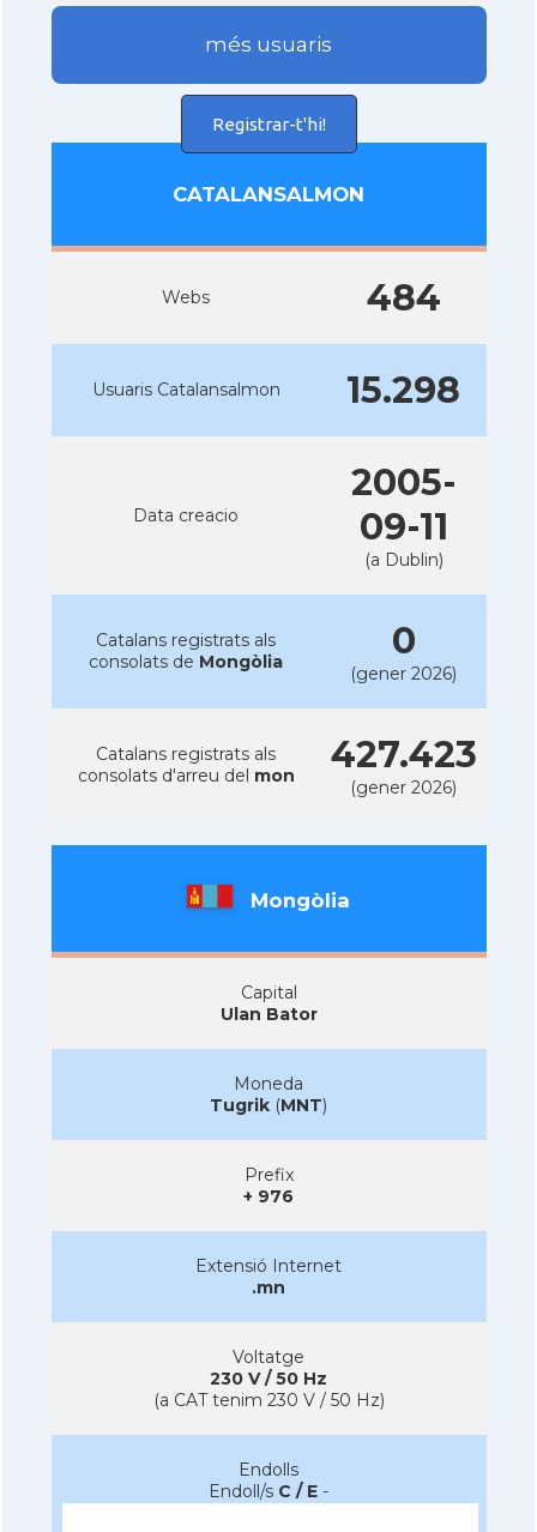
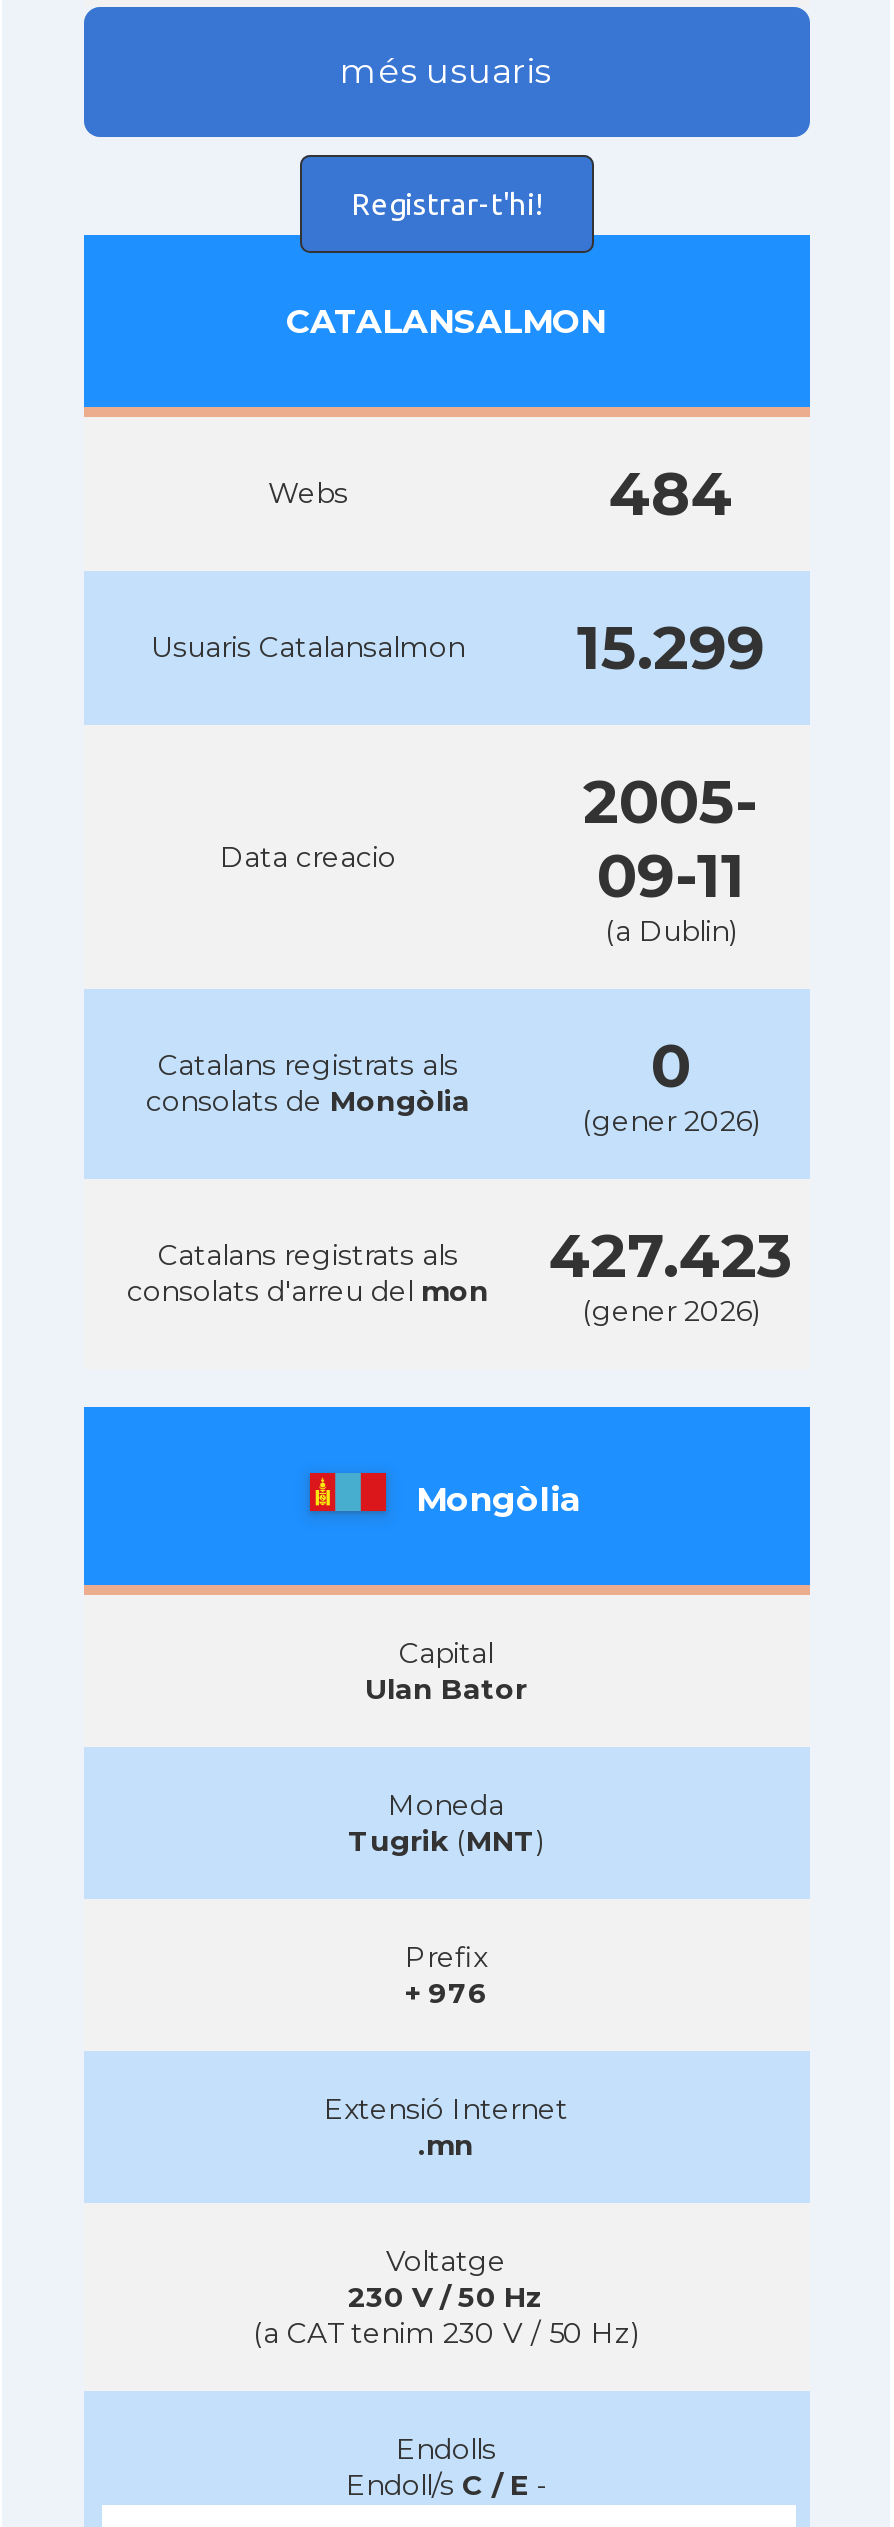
[346,368,460,412] 15.298 -> [577,611,765,685] 15.299

